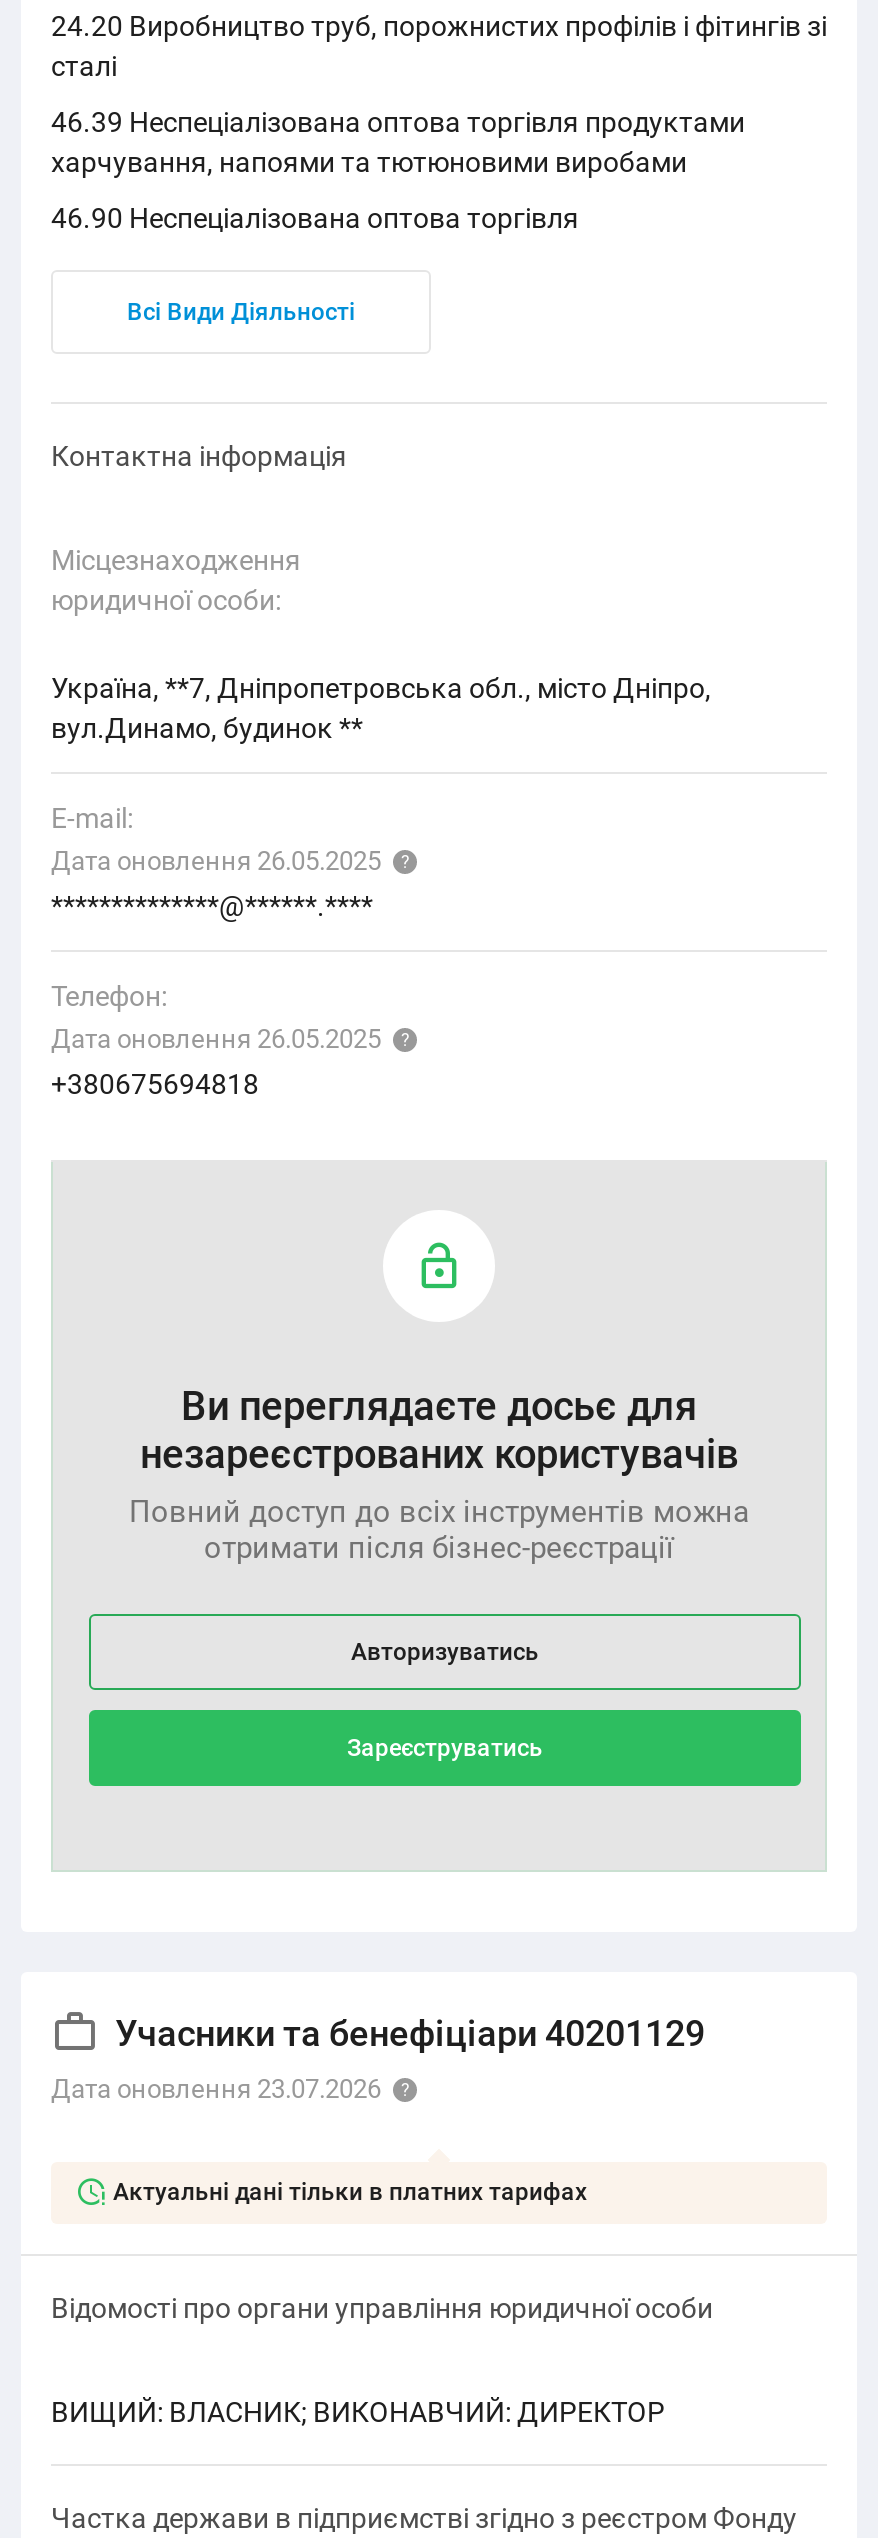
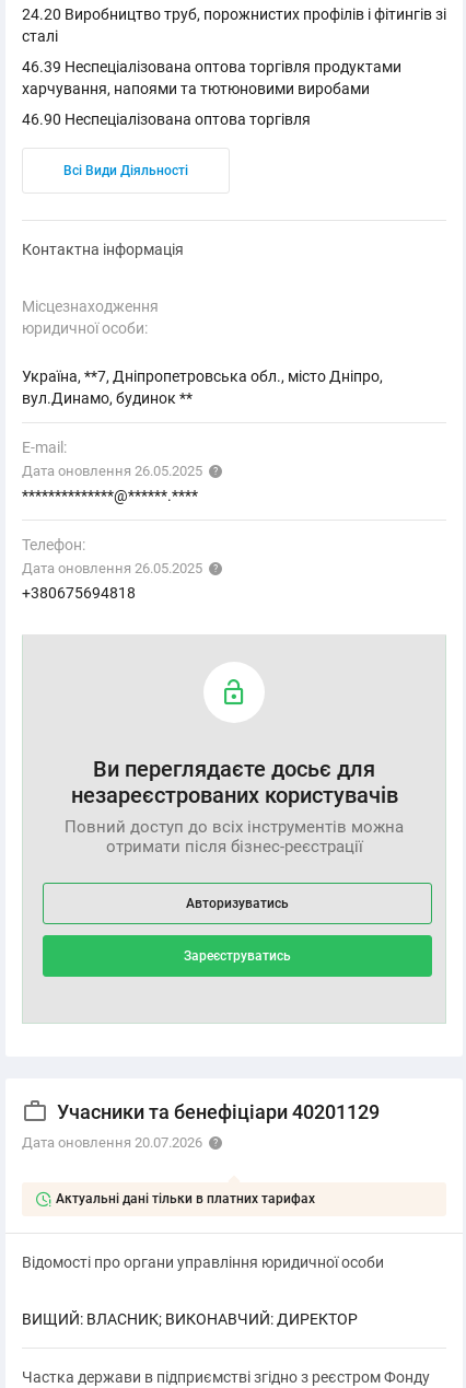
[51,2074,381,2104] Дата оновлення 23.07.2026 -> [22,1134,202,1150] Дата оновлення 20.07.2026

